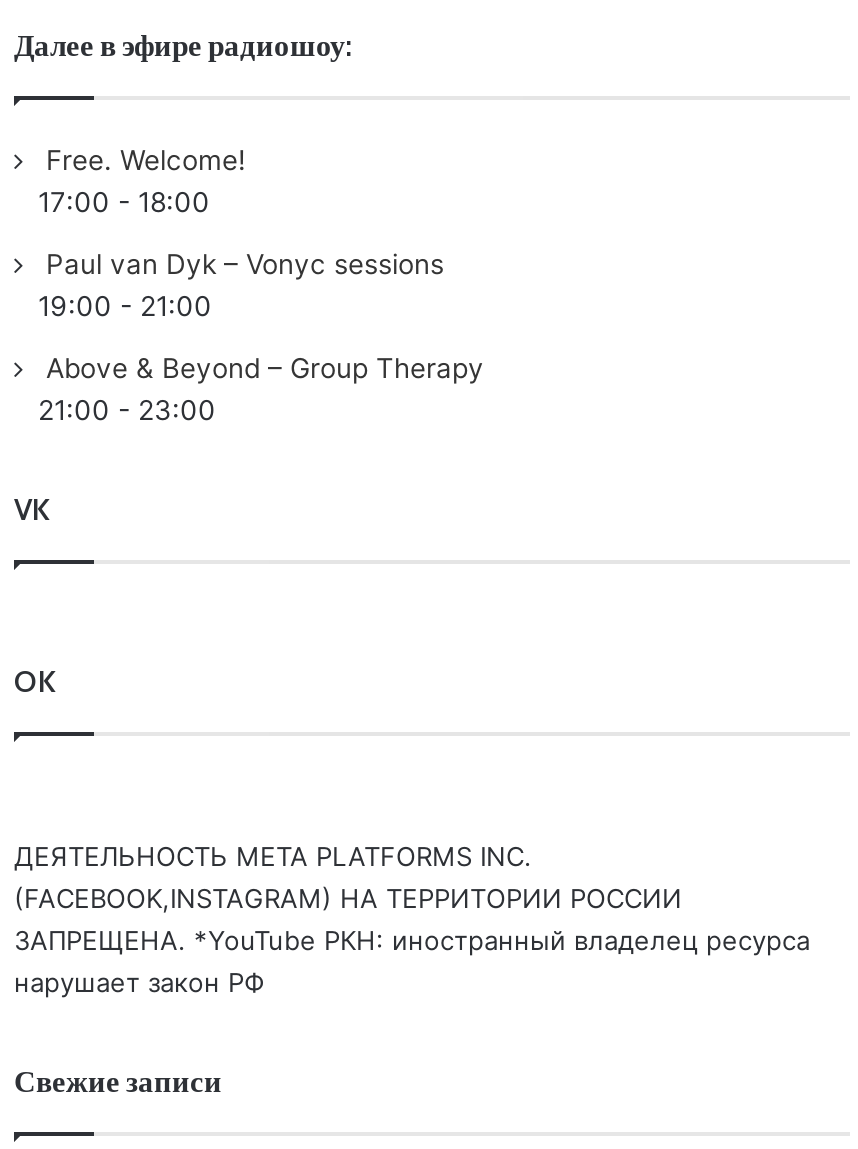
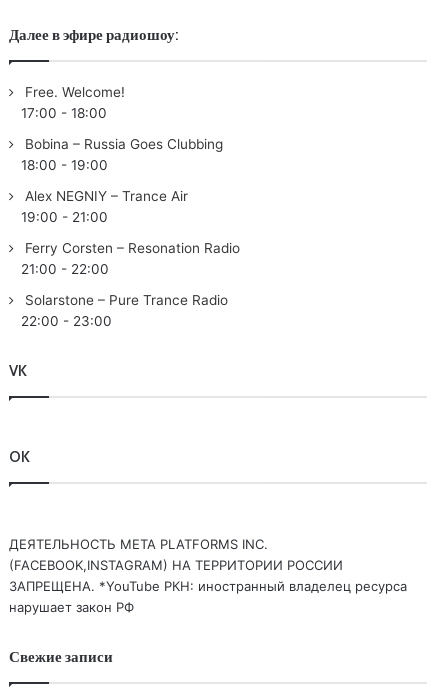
[38,247,444,279] Paul van Dyk – Vonyc sessions -> [21,136,223,204] Bobina – Russia Goes Clubbing | 18:00 - 19:00 | Alex NEGNIY – Trance Air
[38,351,484,425] Above & Beyond – Group Therapy | 21:00 - 23:00 -> [21,240,240,329] Ferry Corsten – Resonation Radio | 21:00 - 22:00 | Solarstone – Pure Trance Radio | 22:00 - 23:00

